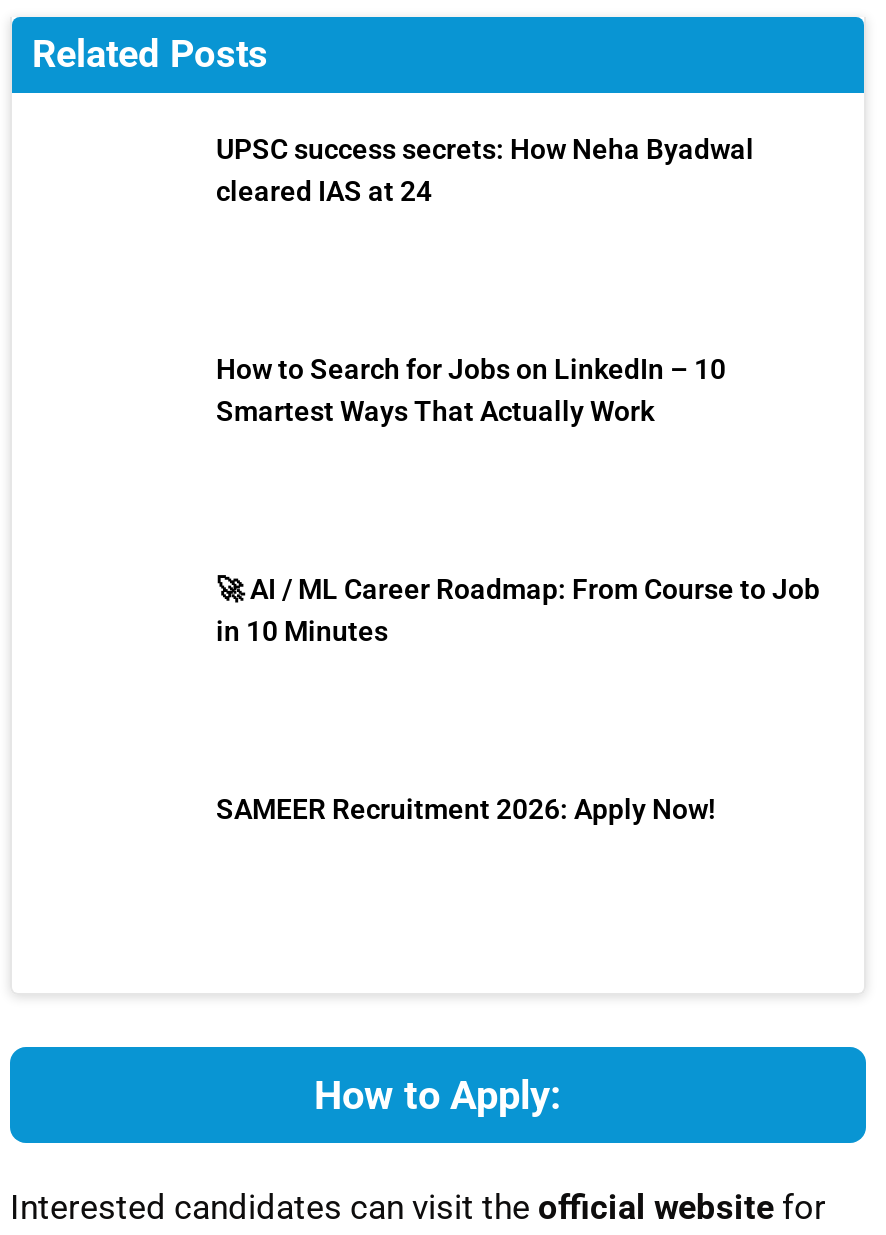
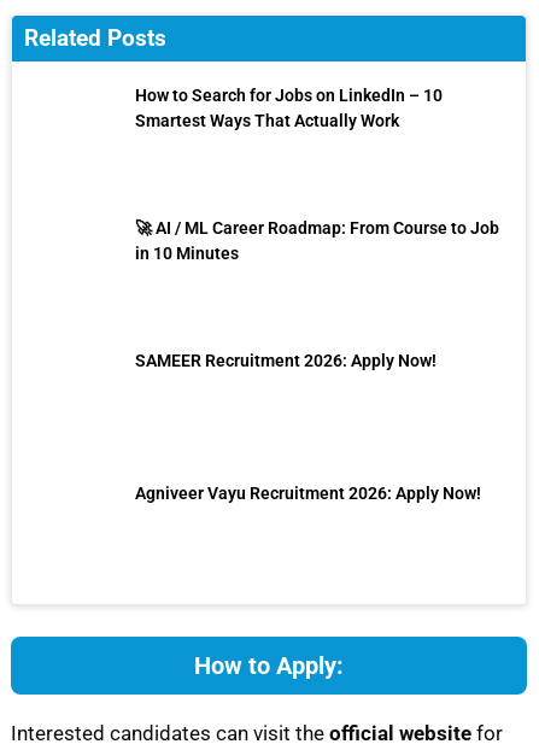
[216,134,754,208] UPSC success secrets: How Neha Byadwal | cleared IAS at 24 -> none
moved [216,354,726,826] -> [135,86,443,371]: How to Search for Jobs on LinkedIn – 10 | Smartest Ways That Actually Work | in 10 Minutes | SAMEER Recruitment 2026: Apply Now!
none -> [135,484,481,503] Agniveer Vayu Recruitment 2026: Apply Now!

